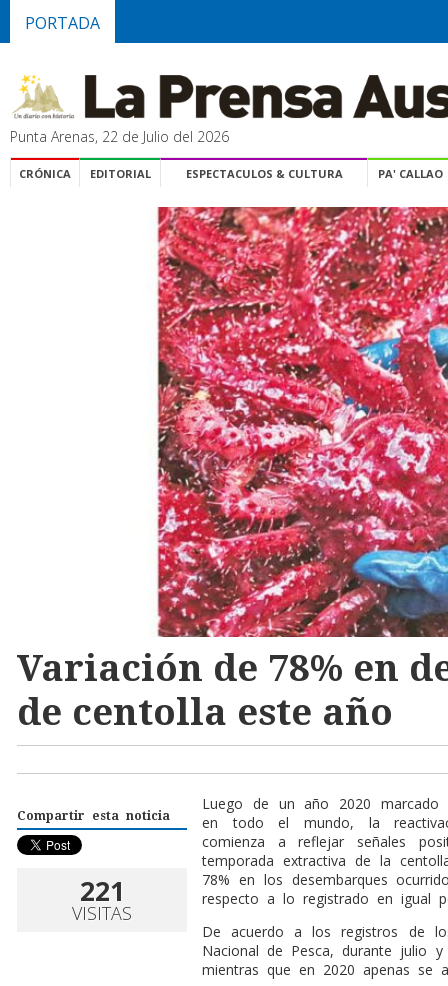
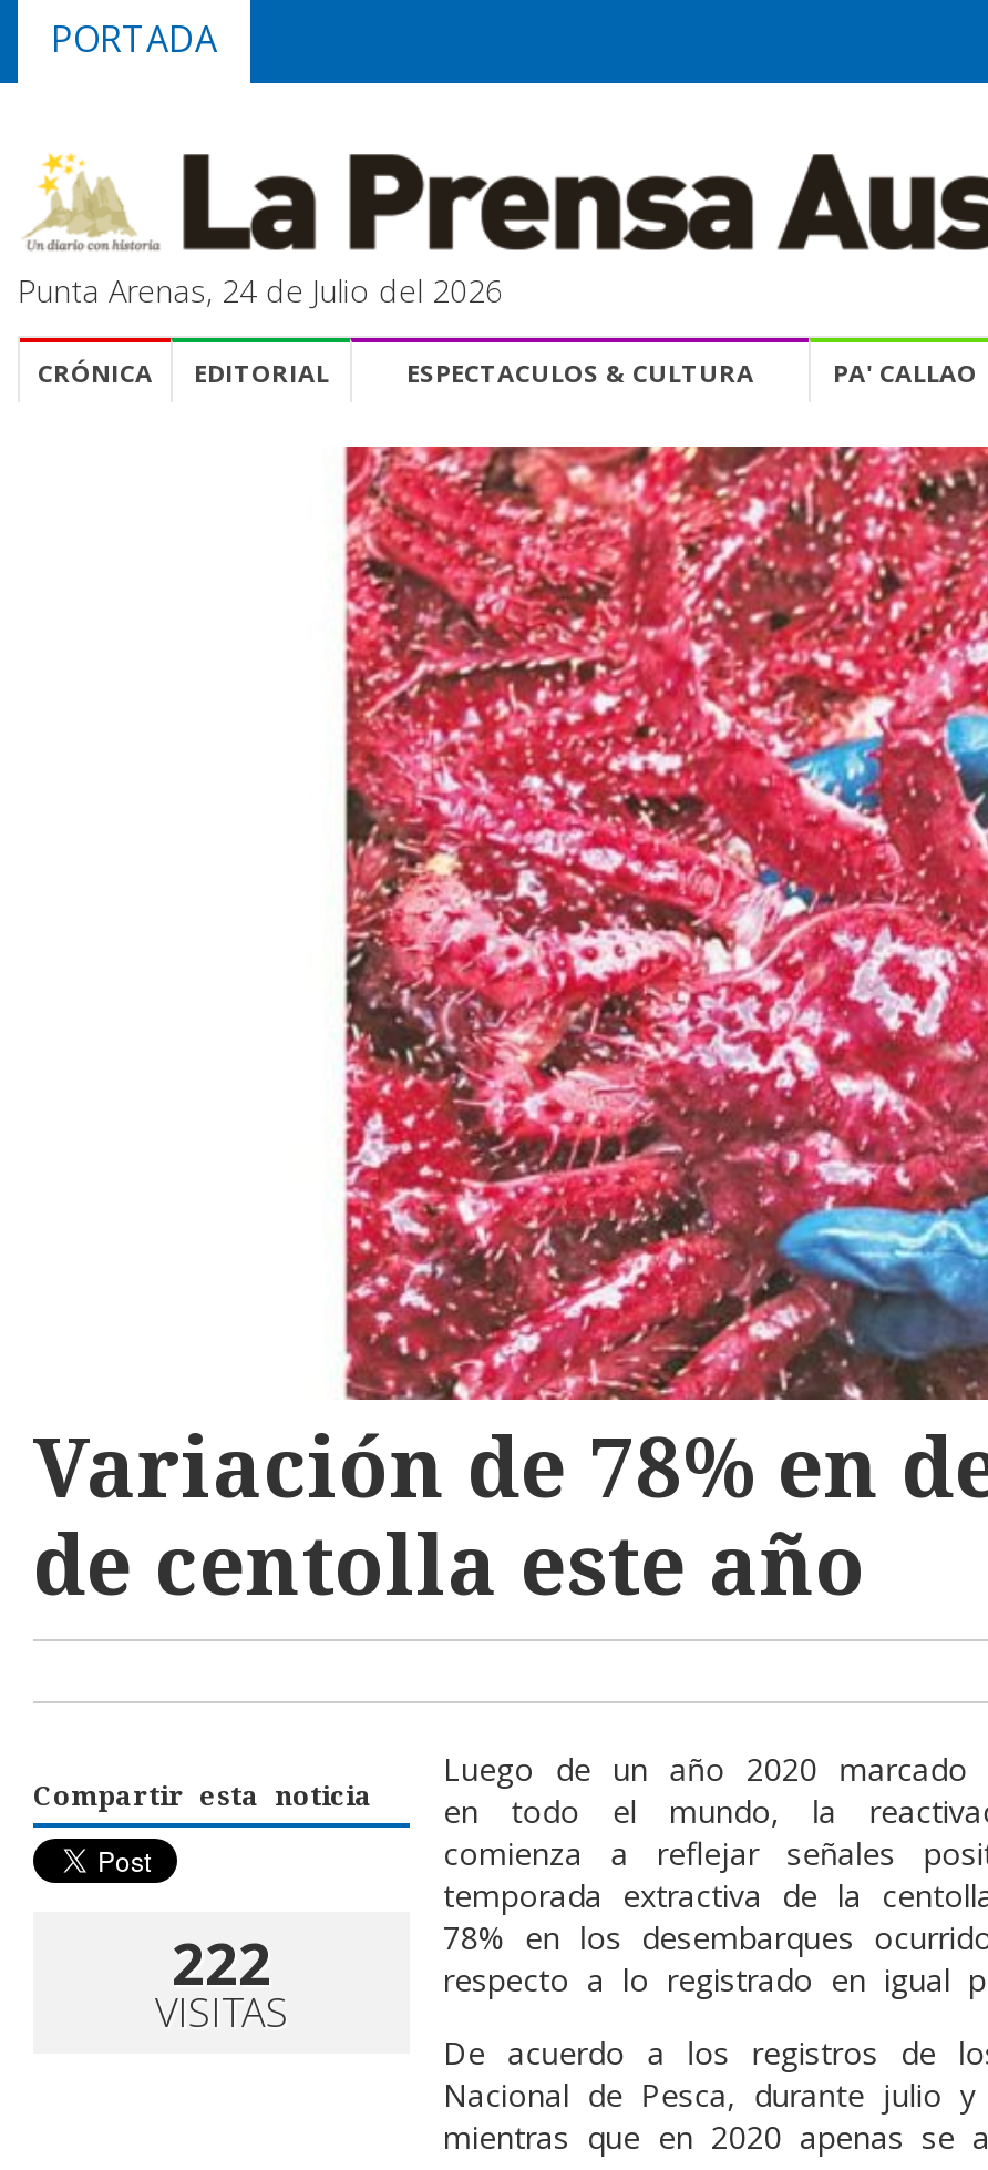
[10,127,229,146] Punta Arenas, 22 de Julio del 2026 -> [18,269,503,311] Punta Arenas, 24 de Julio del 2026
[79,873,124,909] 221 -> [172,1923,271,2003] 222

